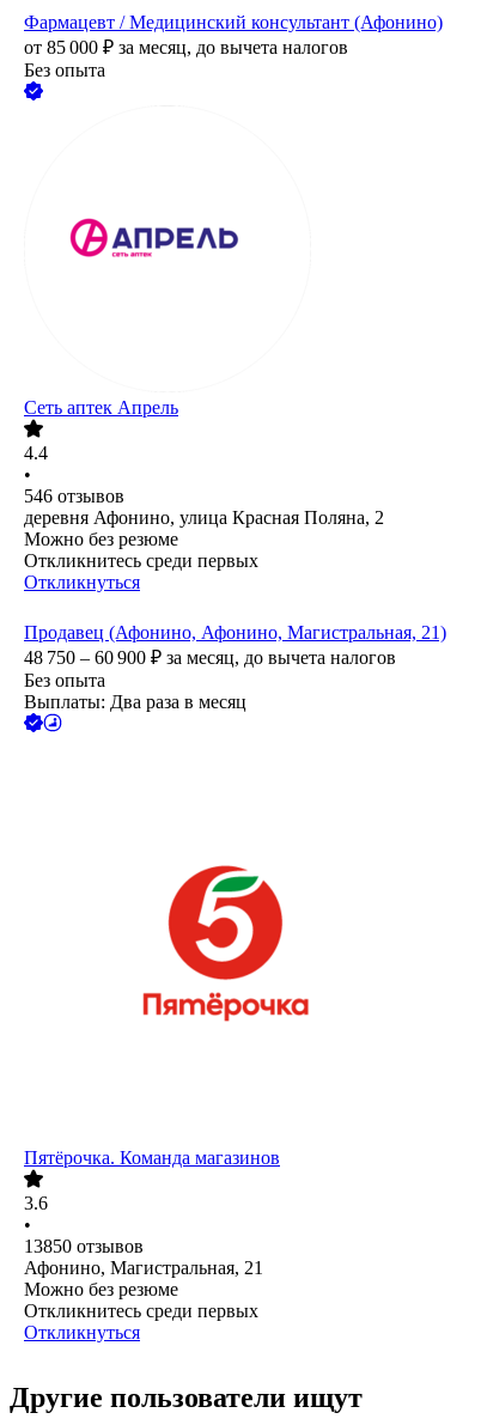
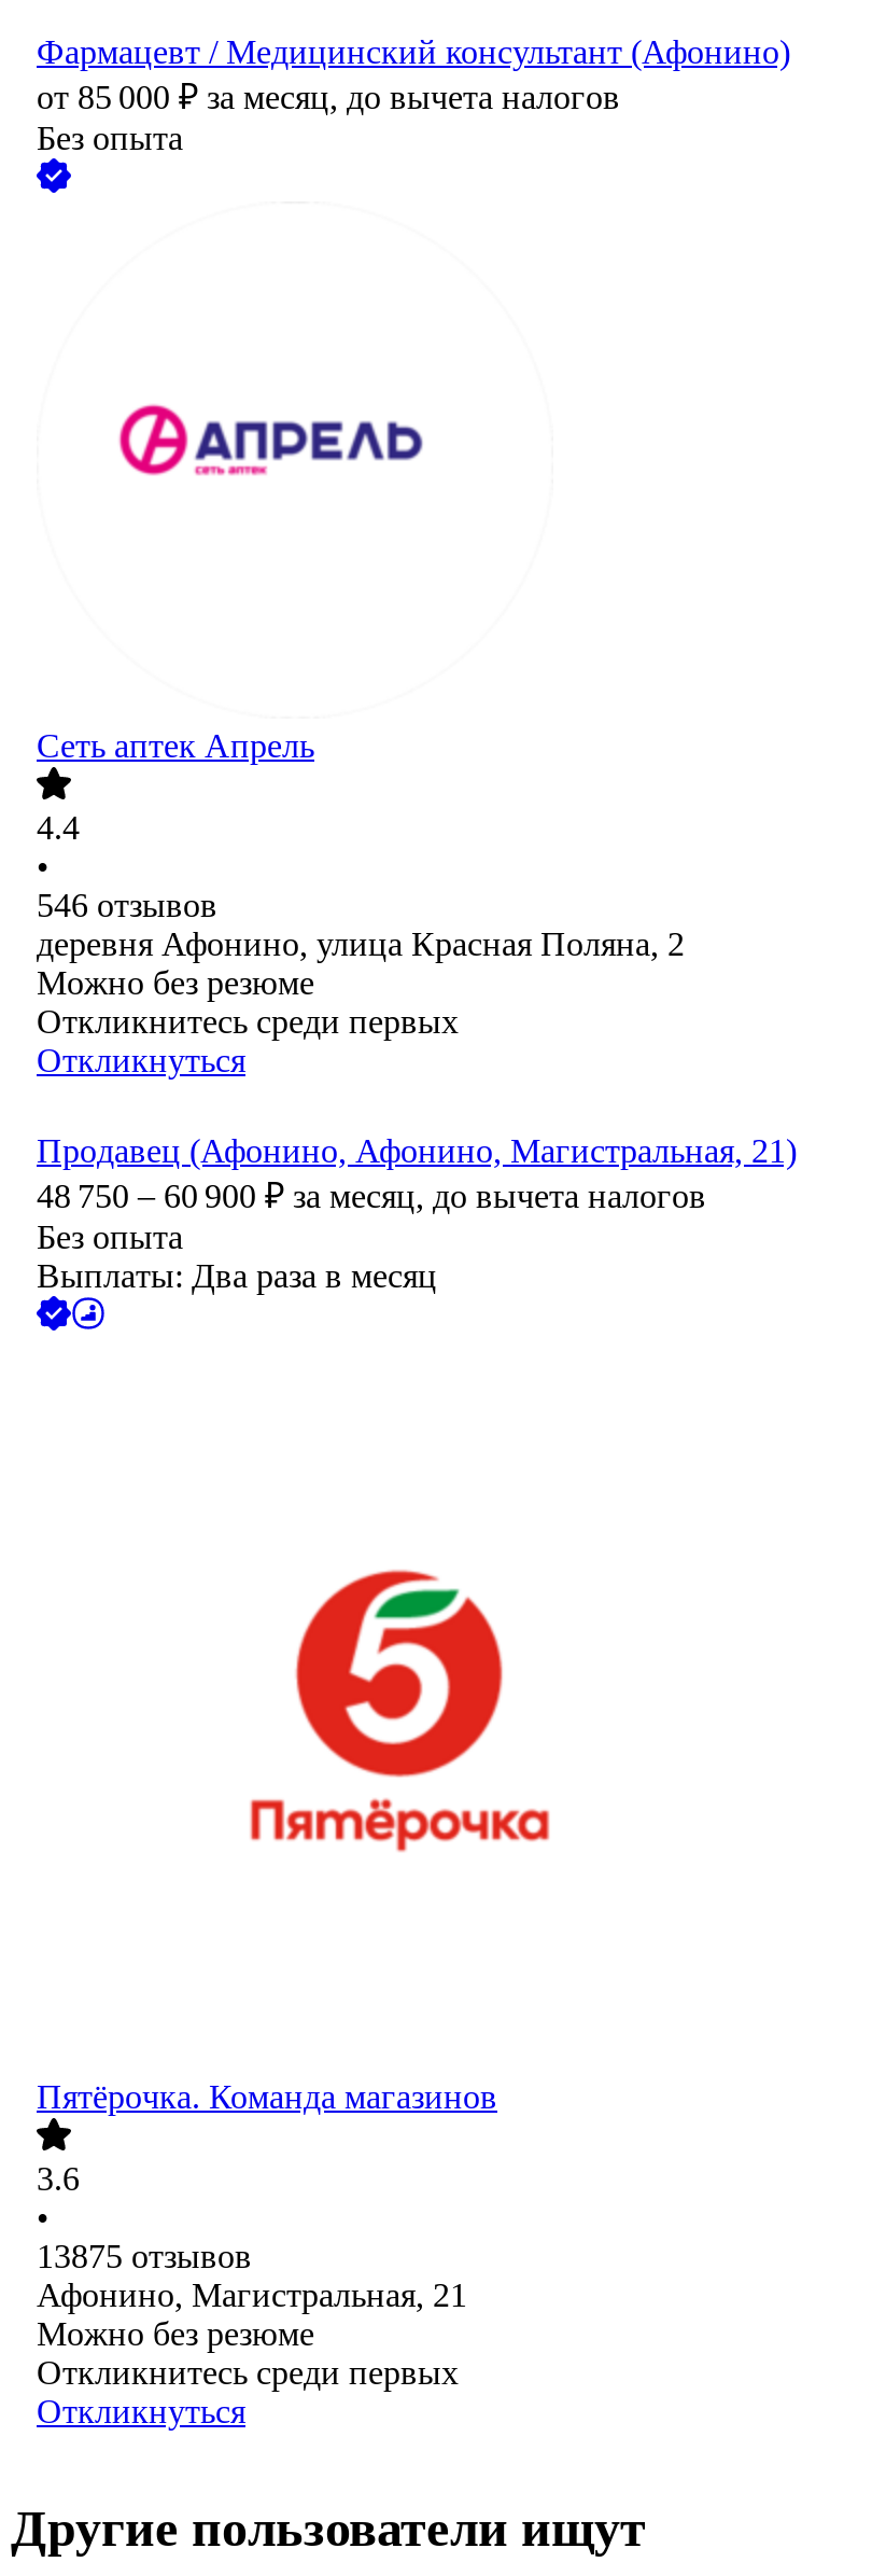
[24,1236,144,1257] 13850 отзывов -> [37,2238,252,2275] 13875 отзывов

